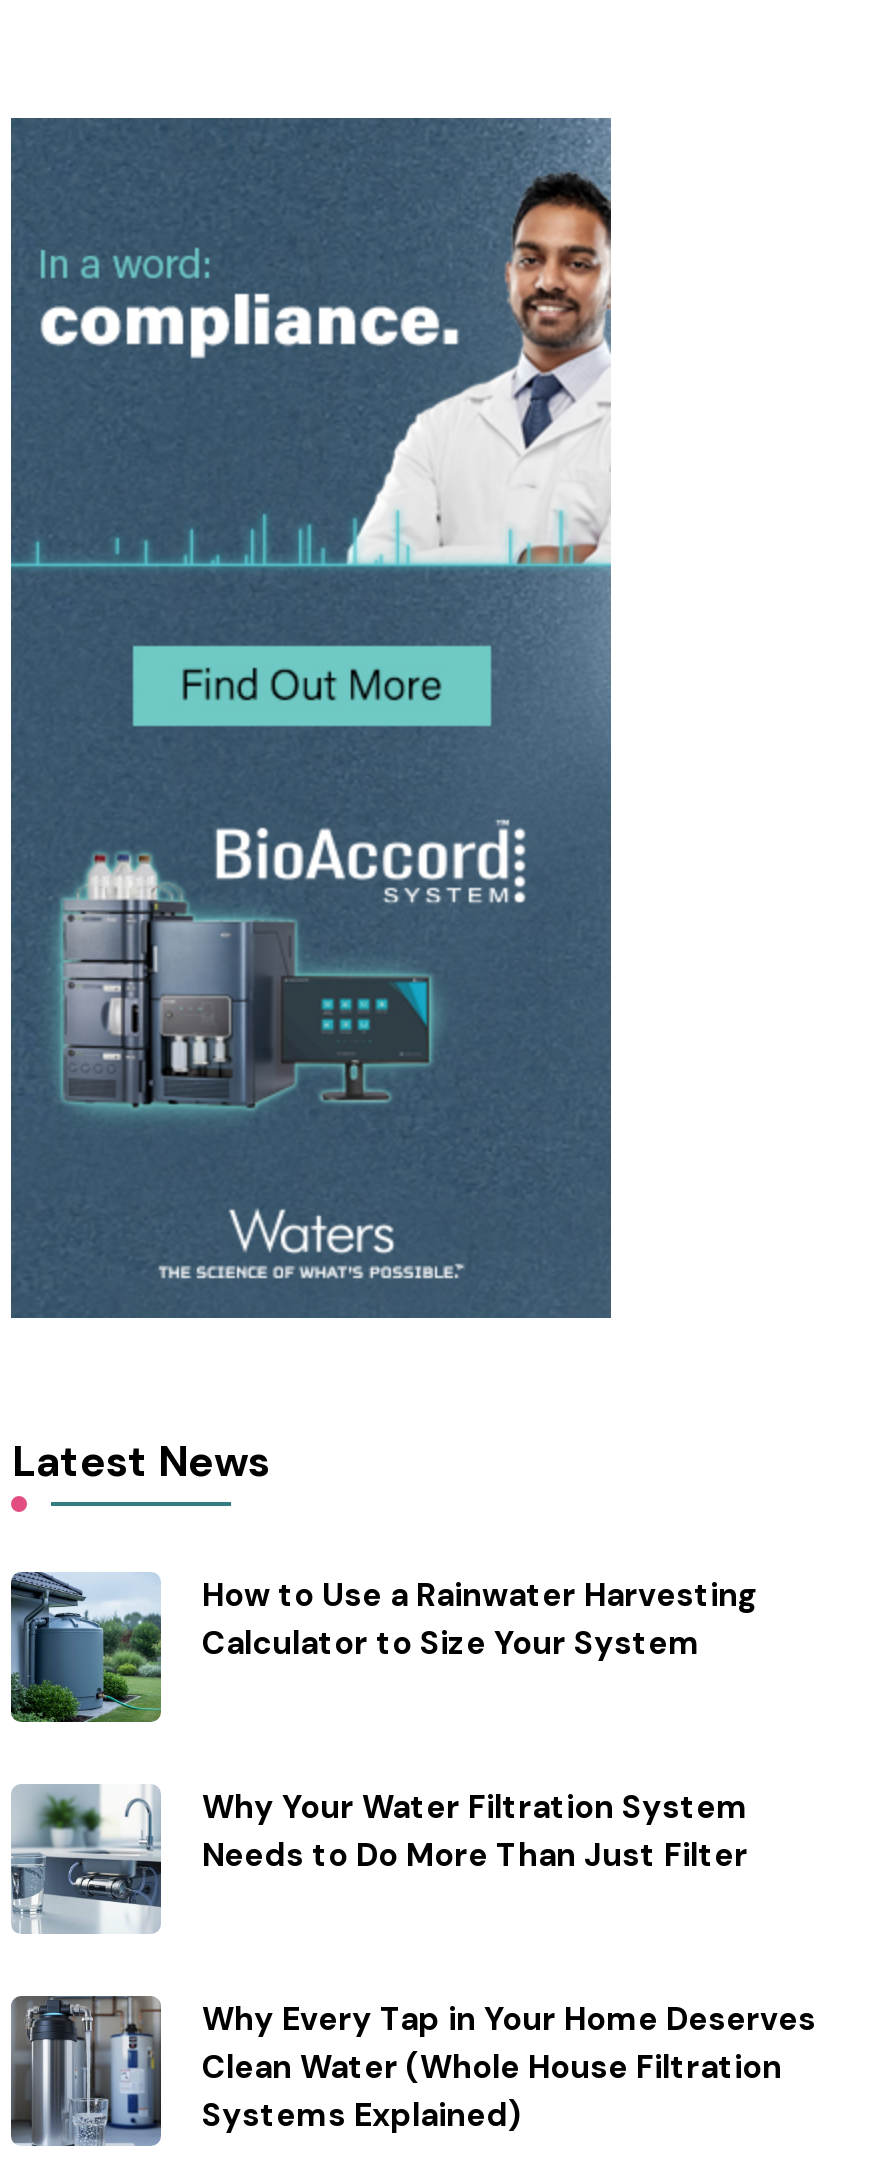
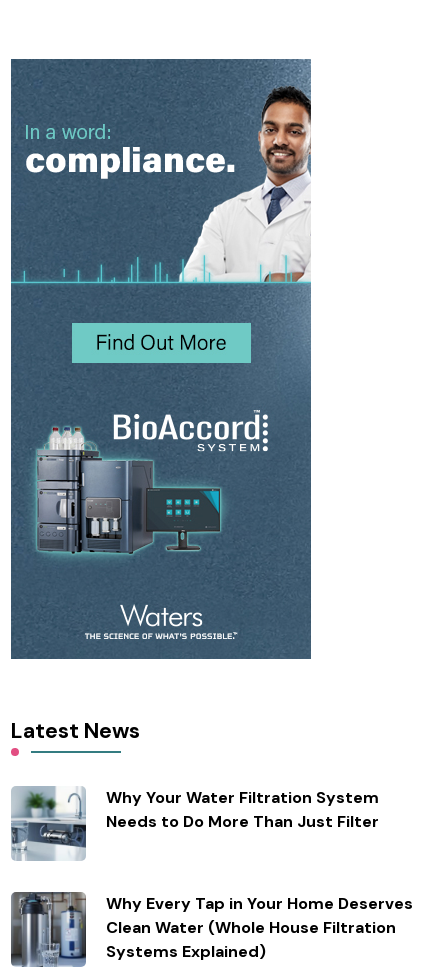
[9,1572,758,1724] [image] | How to Use a Rainwater Harvesting | Calculator to Size Your System -> none

